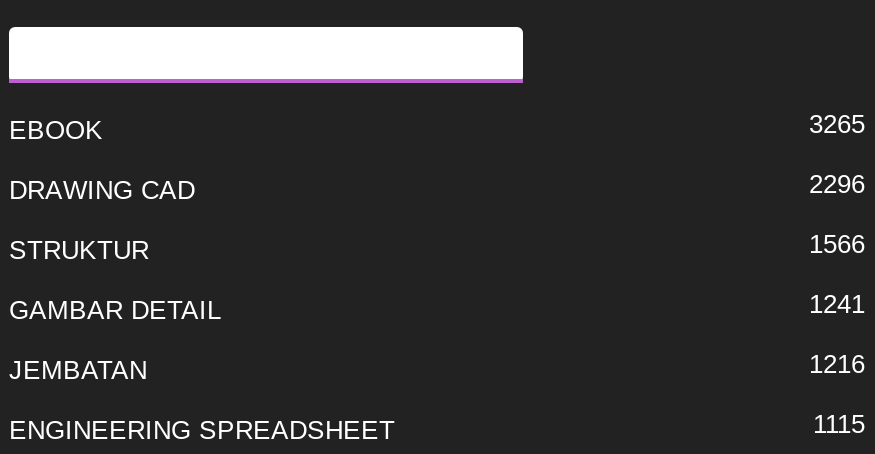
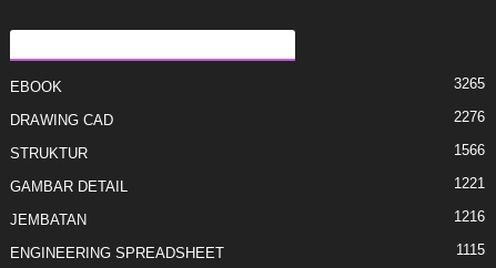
[809,168,865,198] 2296 -> [454,108,485,125] 2276
[809,288,865,318] 1241 -> [454,175,485,191] 1221

